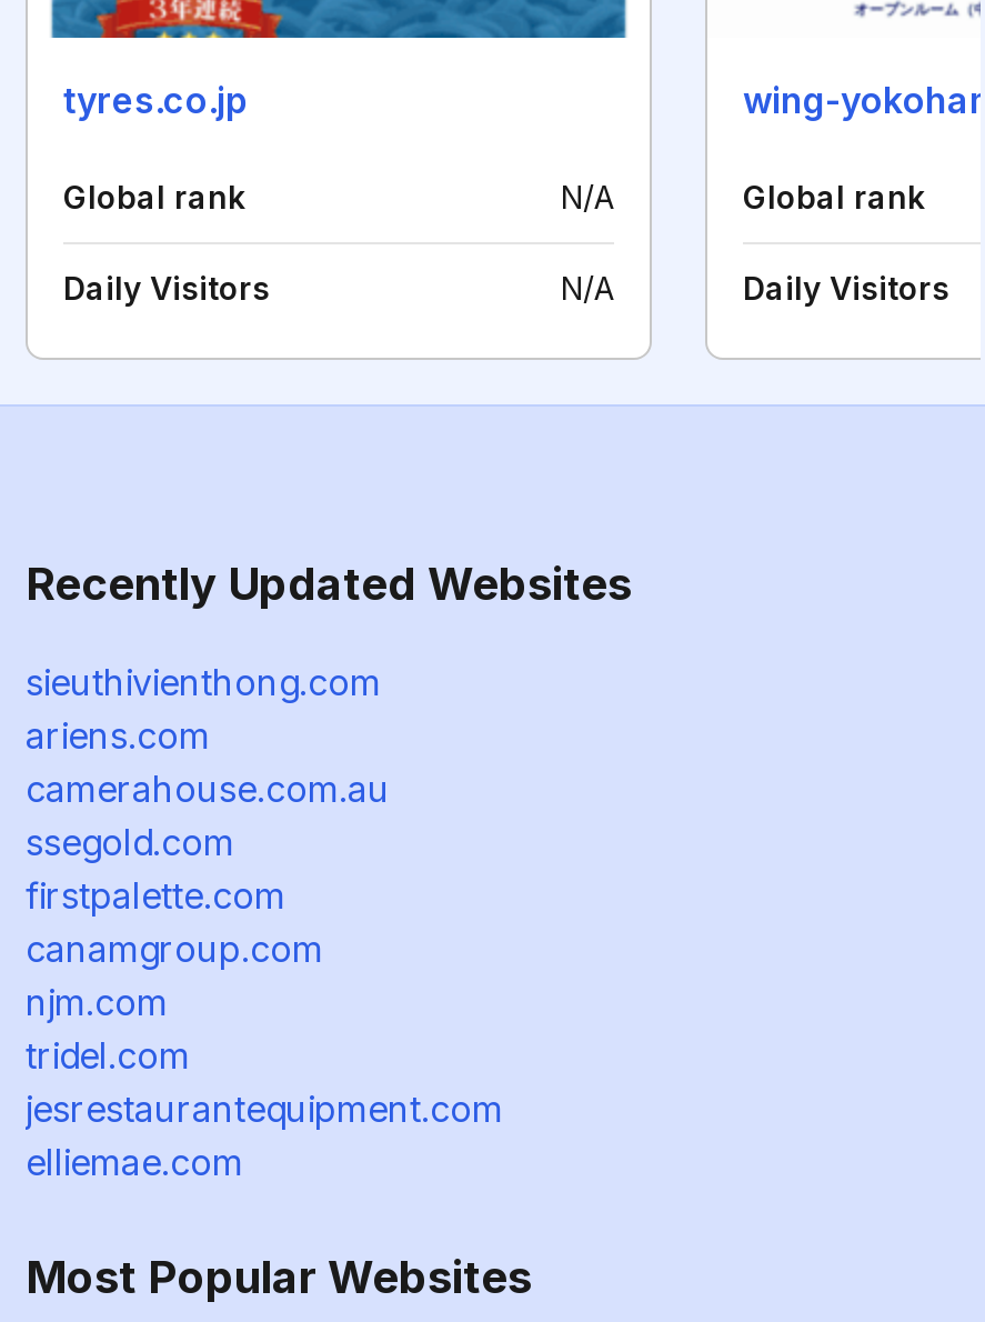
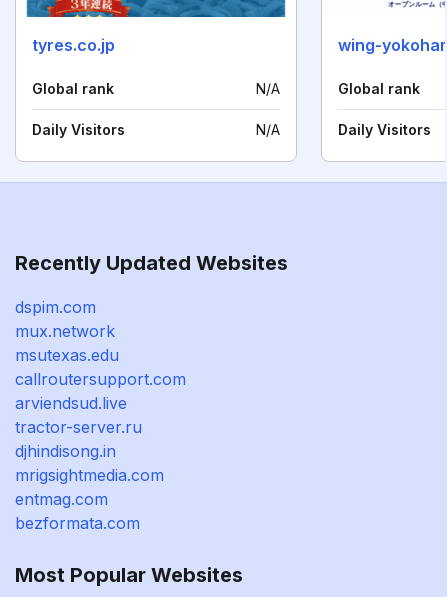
[26,660,503,1184] sieuthivienthong.com | ariens.com | camerahouse.com.au | ssegold.com | firstpalette.com | canamgroup.com | njm.com | tridel.com | jesrestaurantequipment.com | elliemae.com -> [15,297,186,533] dspim.com | mux.network | msutexas.edu | callroutersupport.com | arviendsud.live | tractor-server.ru | djhindisong.in | mrigsightmedia.com | entmag.com | bezformata.com

